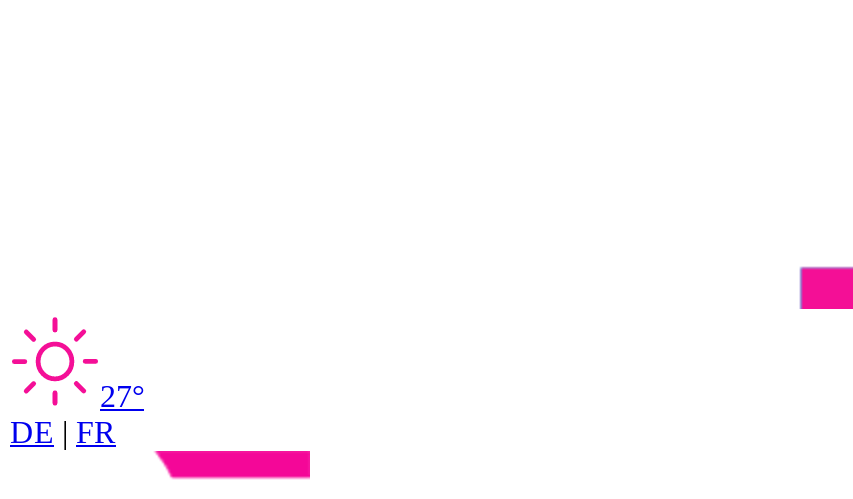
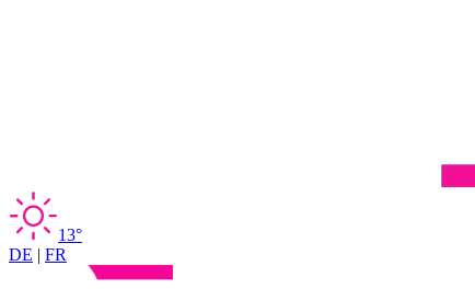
[100,379,144,413] 27° -> [58,226,82,244] 13°

